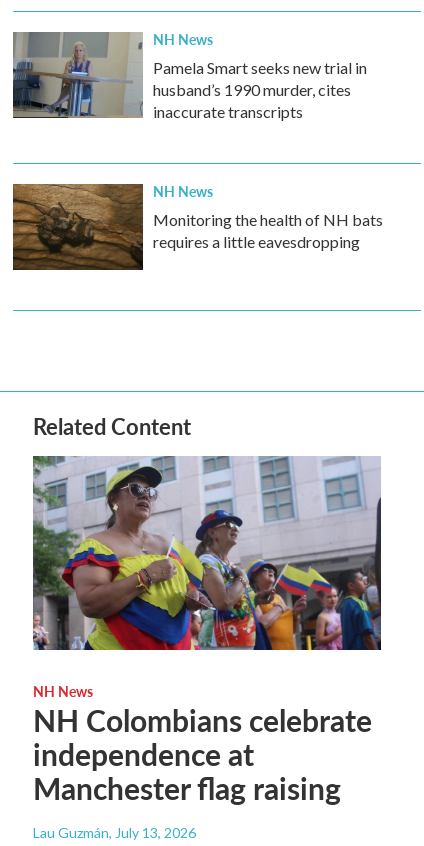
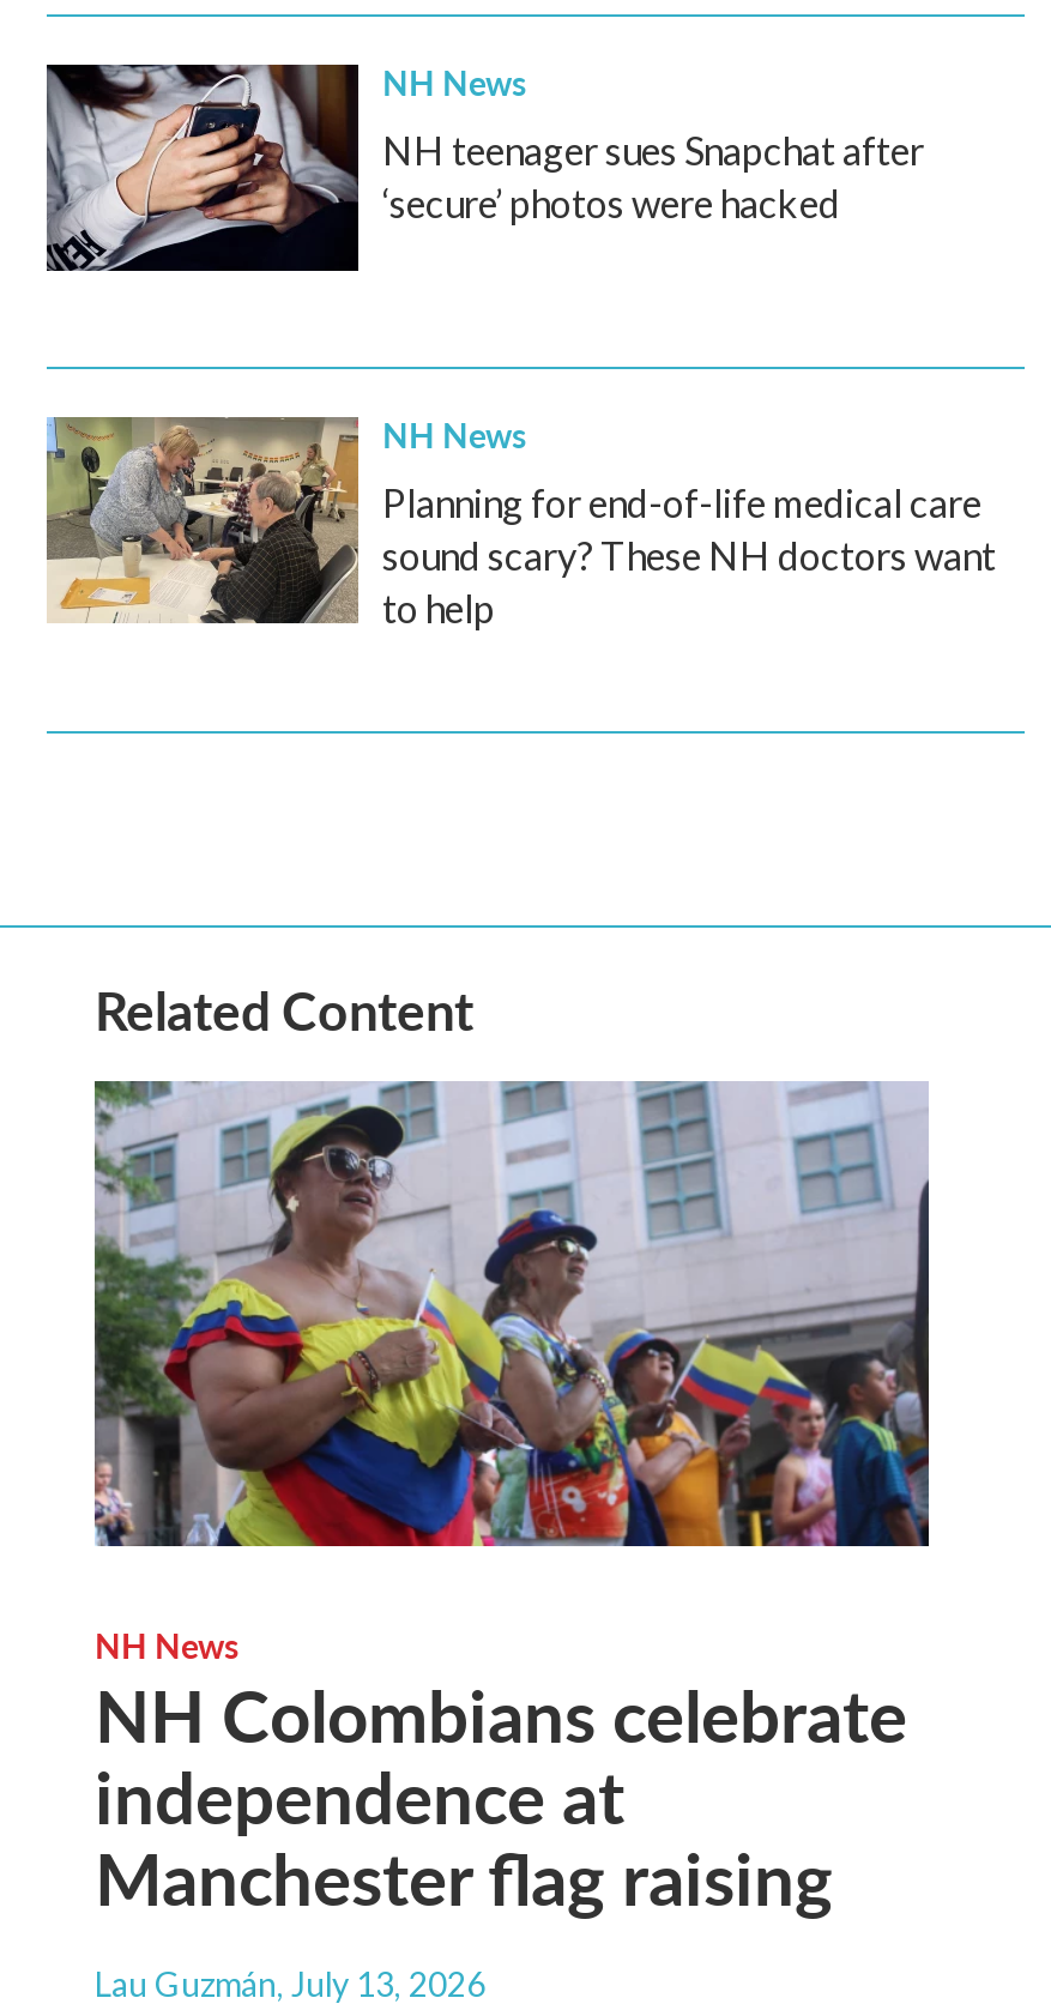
[13,31,367,121] [image] | Pamela Smart seeks new trial in | husband’s 1990 murder, cites | inaccurate transcripts -> [47,62,924,271] [image] | NH teenager sues Snapchat after | ‘secure’ photos were hacked
[12,183,383,271] [image] | Monitoring the health of NH bats | requires a little eavesdropping -> [47,417,996,631] [image] | Planning for end-of-life medical care | sound scary? These NH doctors want | to help

